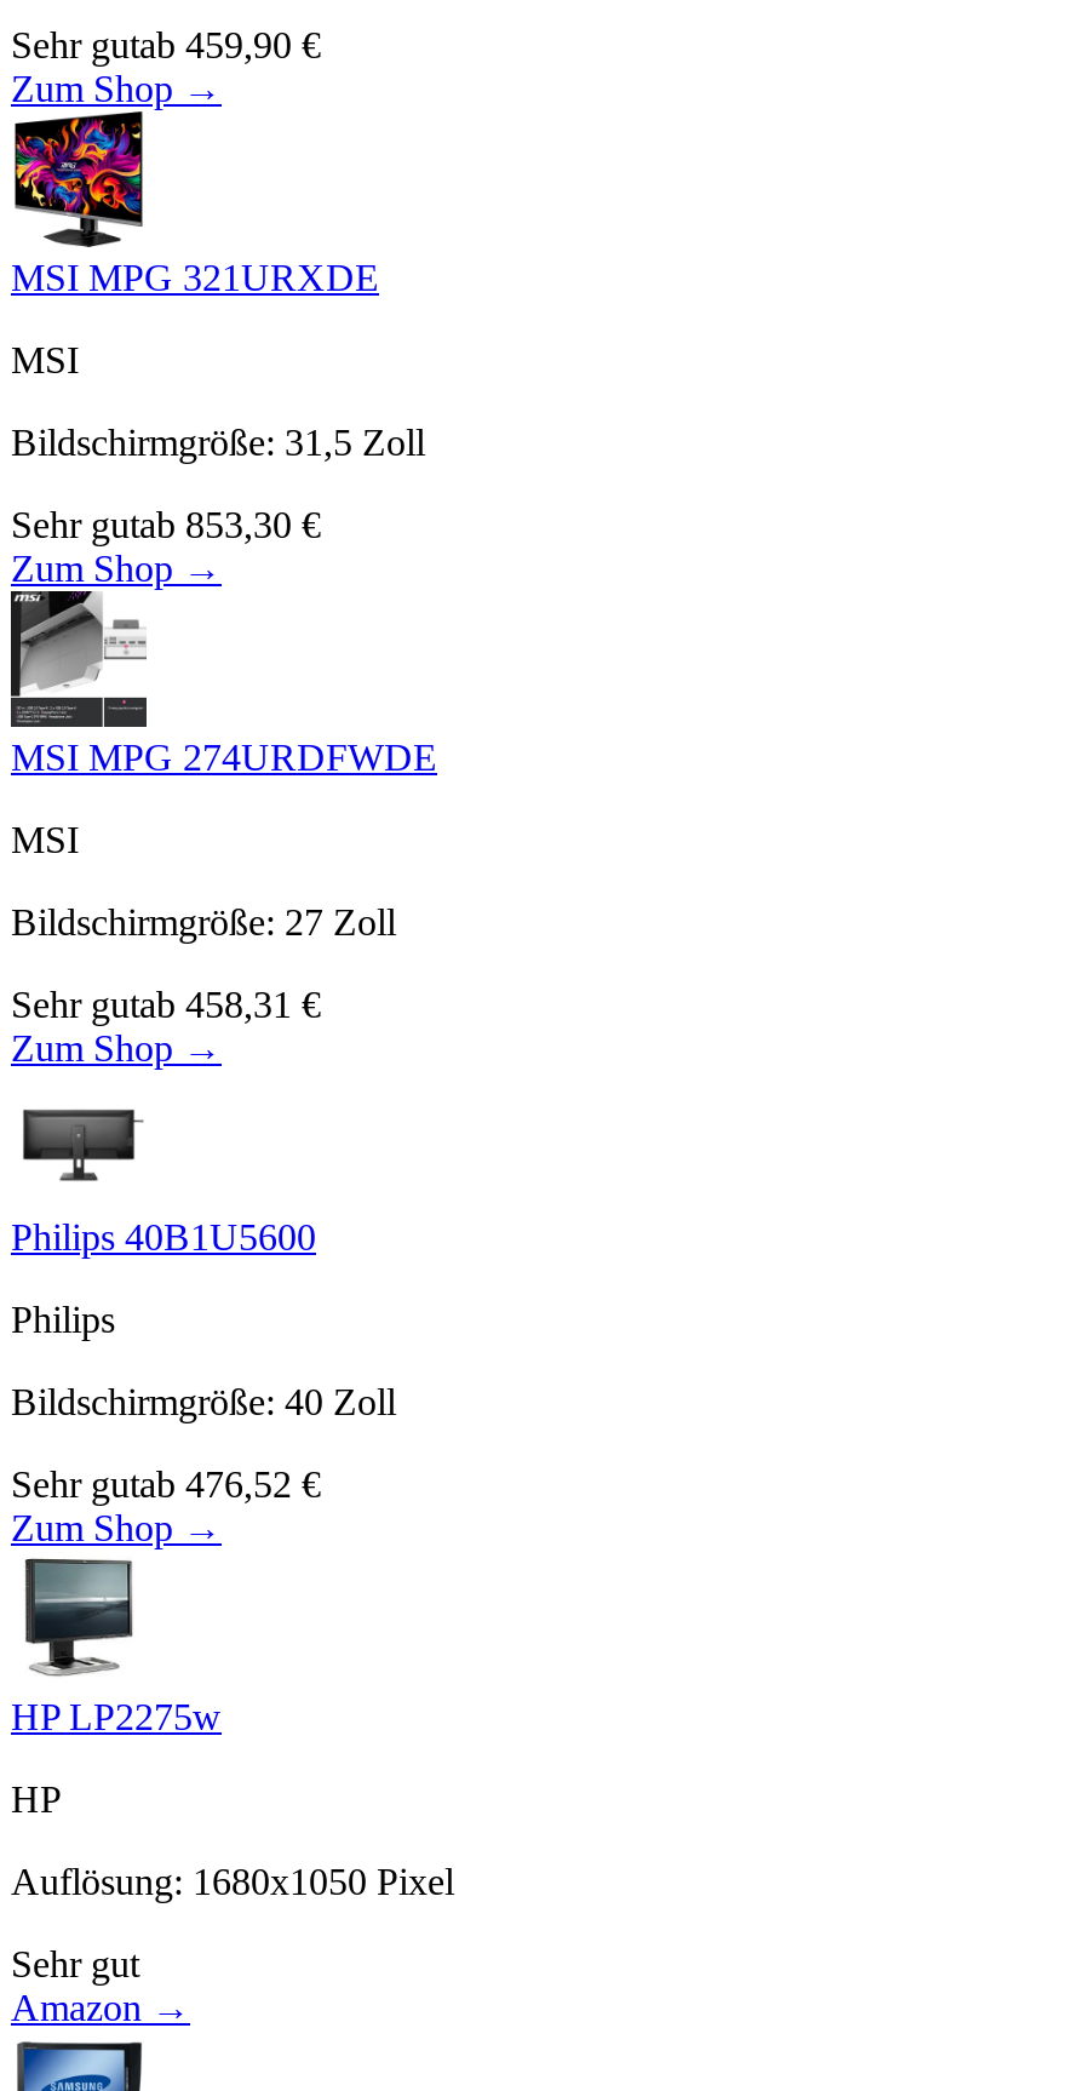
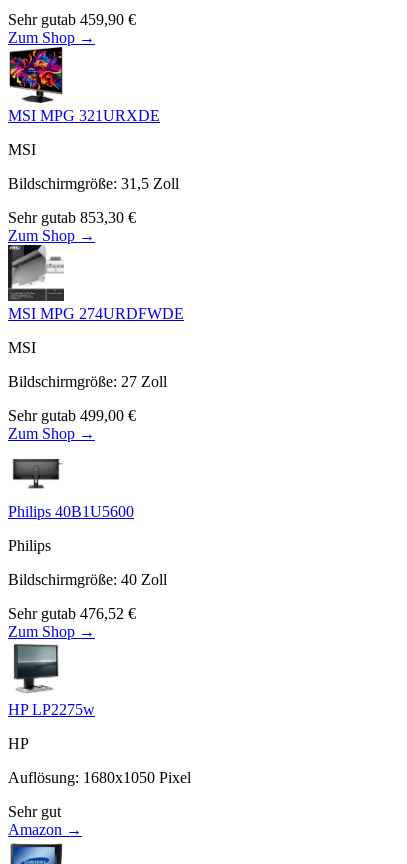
[11,983,321,1024] Sehr gutab 458,31 € -> [8,407,136,424] Sehr gutab 499,00 €

